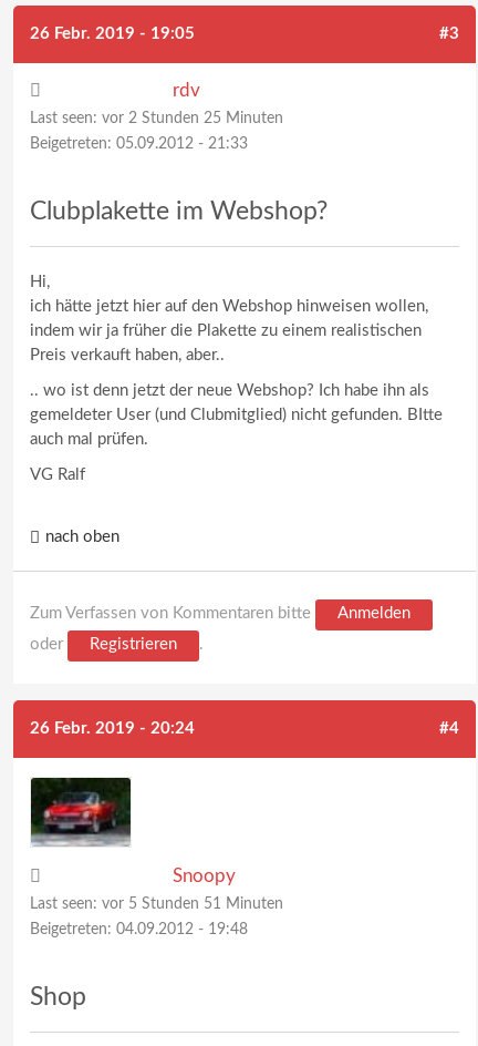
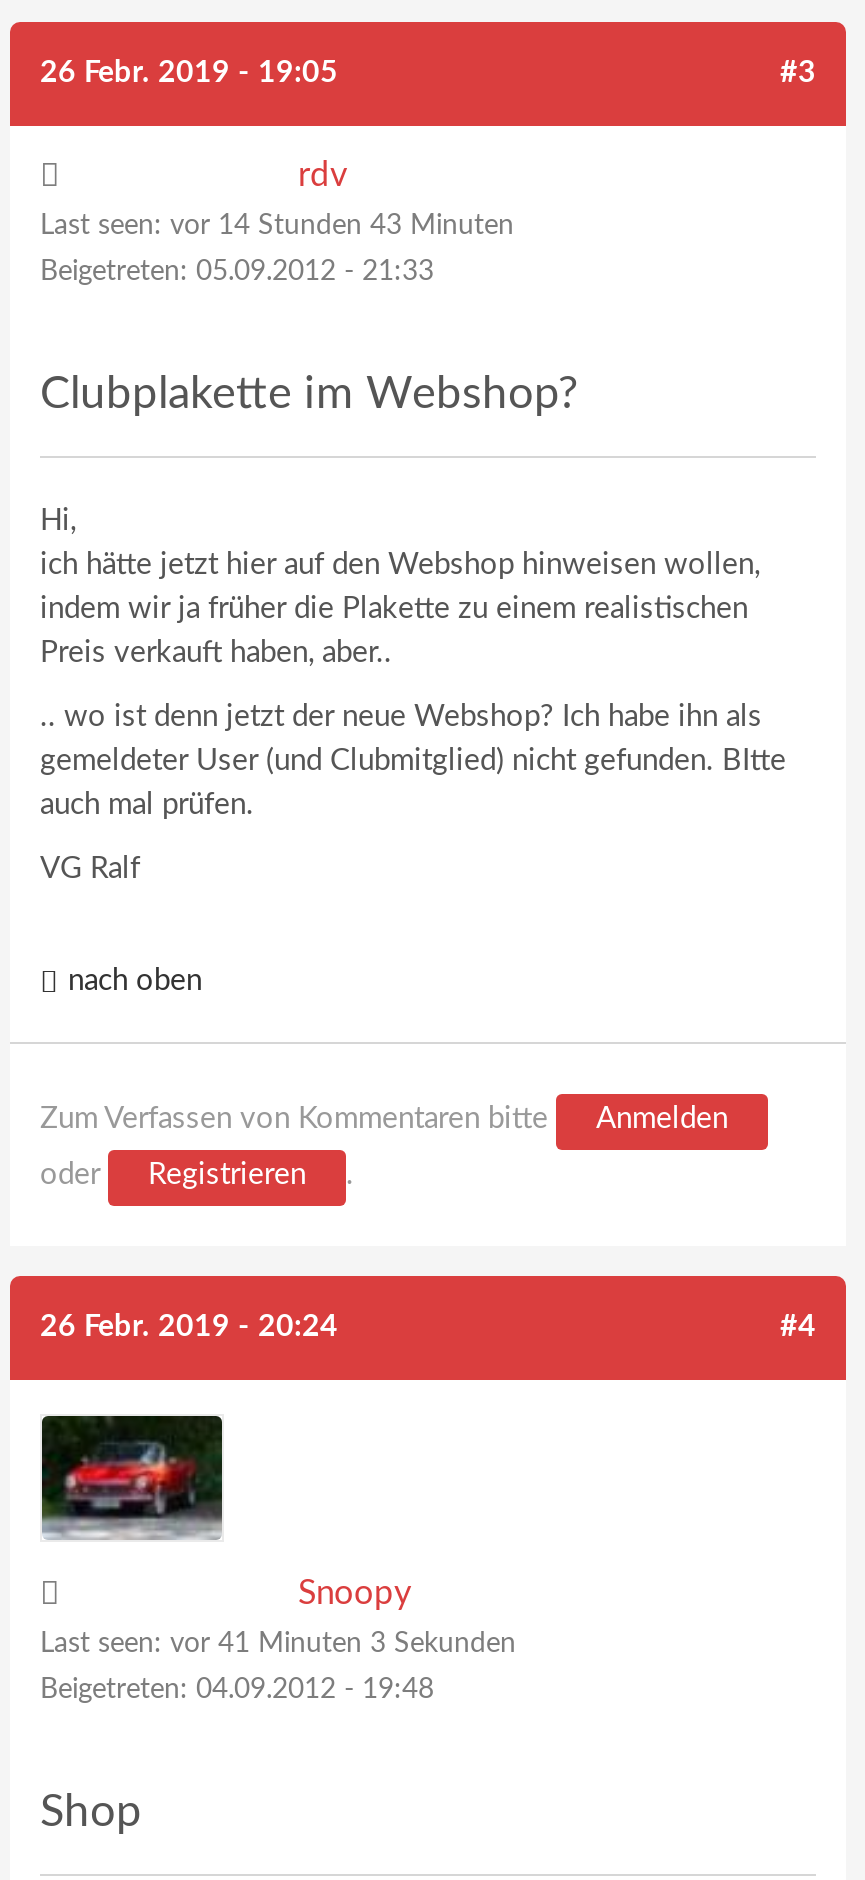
[30,111,283,126] Last seen: vor 2 Stunden 25 Minuten -> [40,212,514,240] Last seen: vor 14 Stunden 43 Minuten
[30,897,283,912] Last seen: vor 5 Stunden 51 Minuten -> [40,1630,516,1658] Last seen: vor 41 Minuten 3 Sekunden

